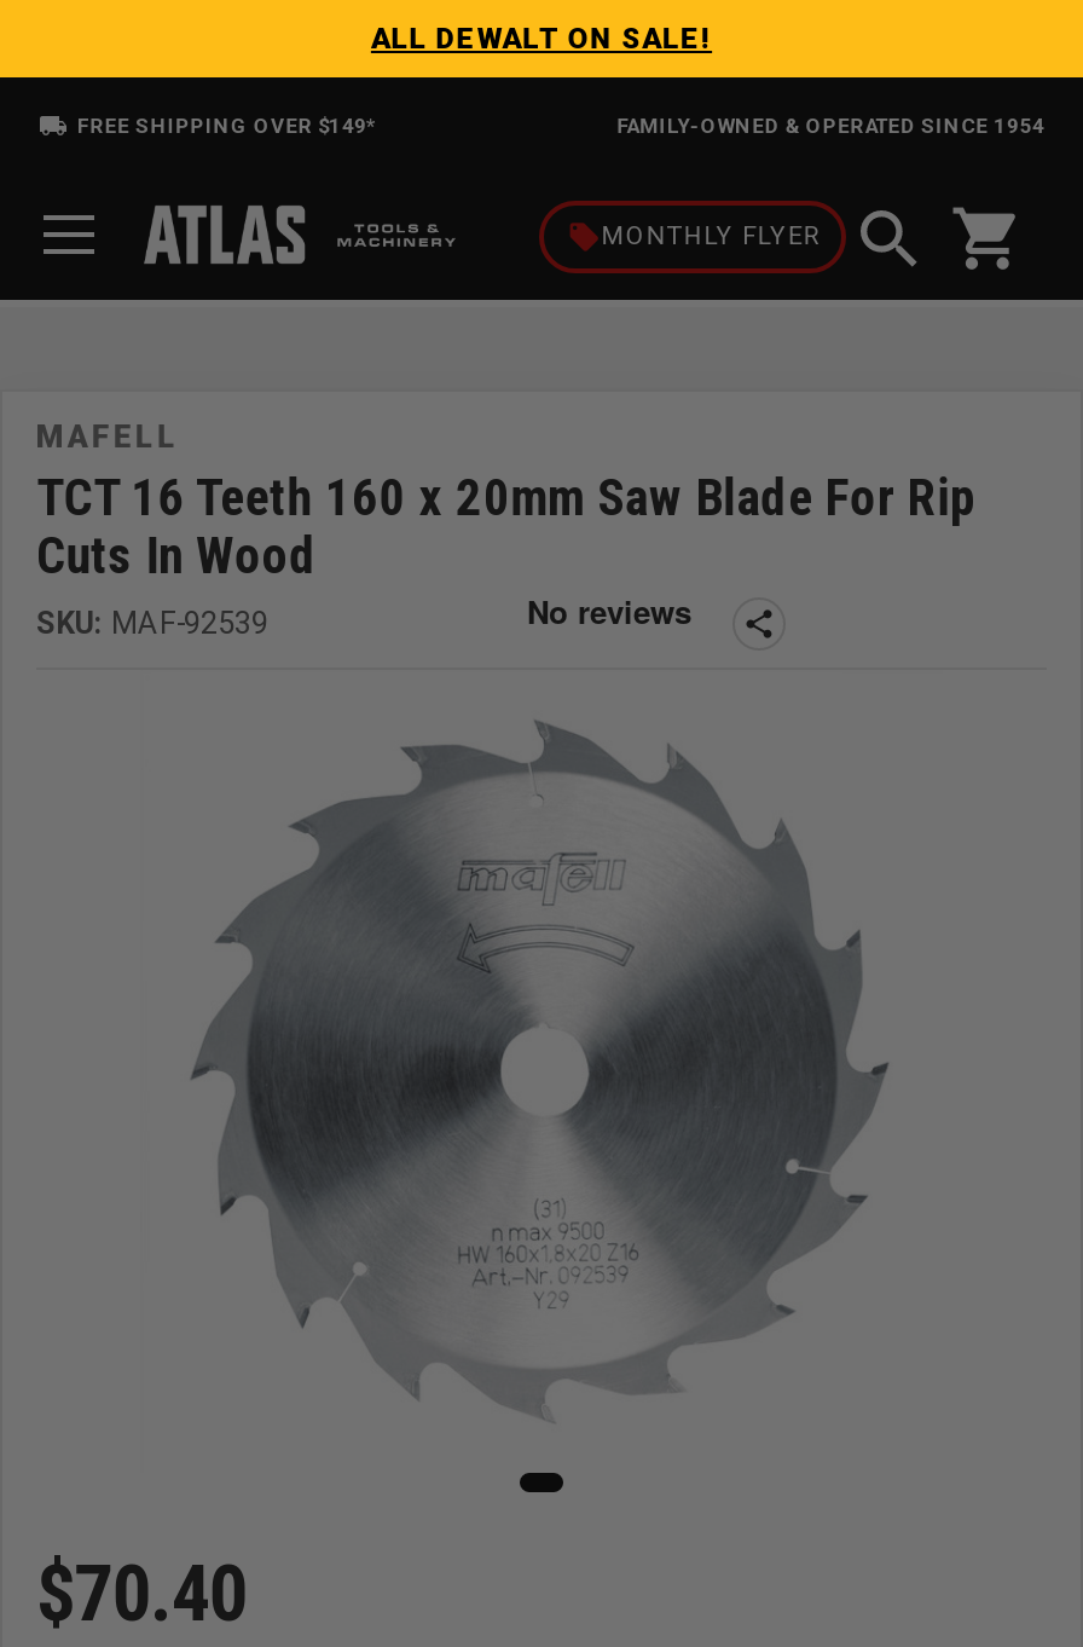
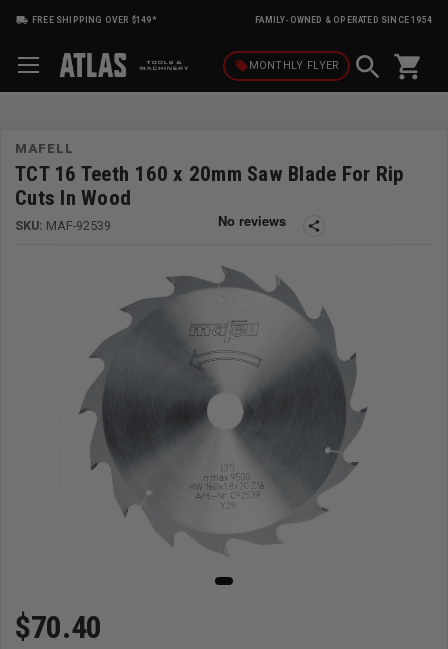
[371,22,712,56] ALL DEWALT ON SALE! -> none

